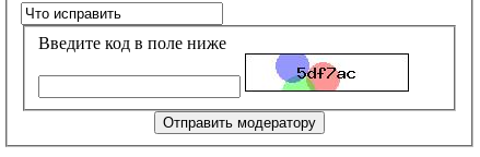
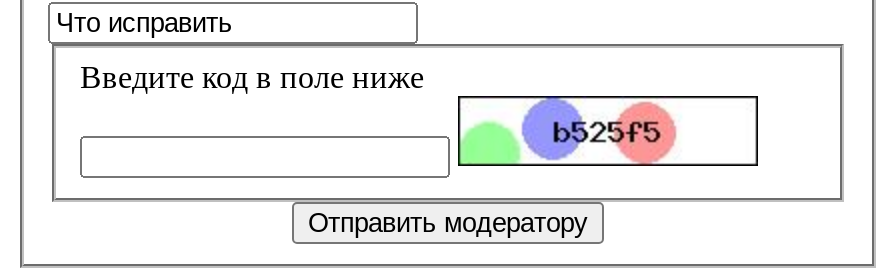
[245,53,364,92] [image] -> [458,96,678,166] [image]

